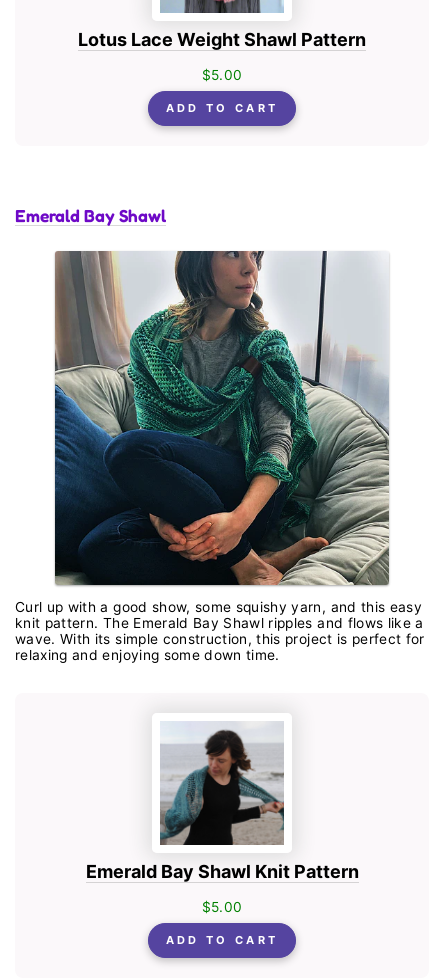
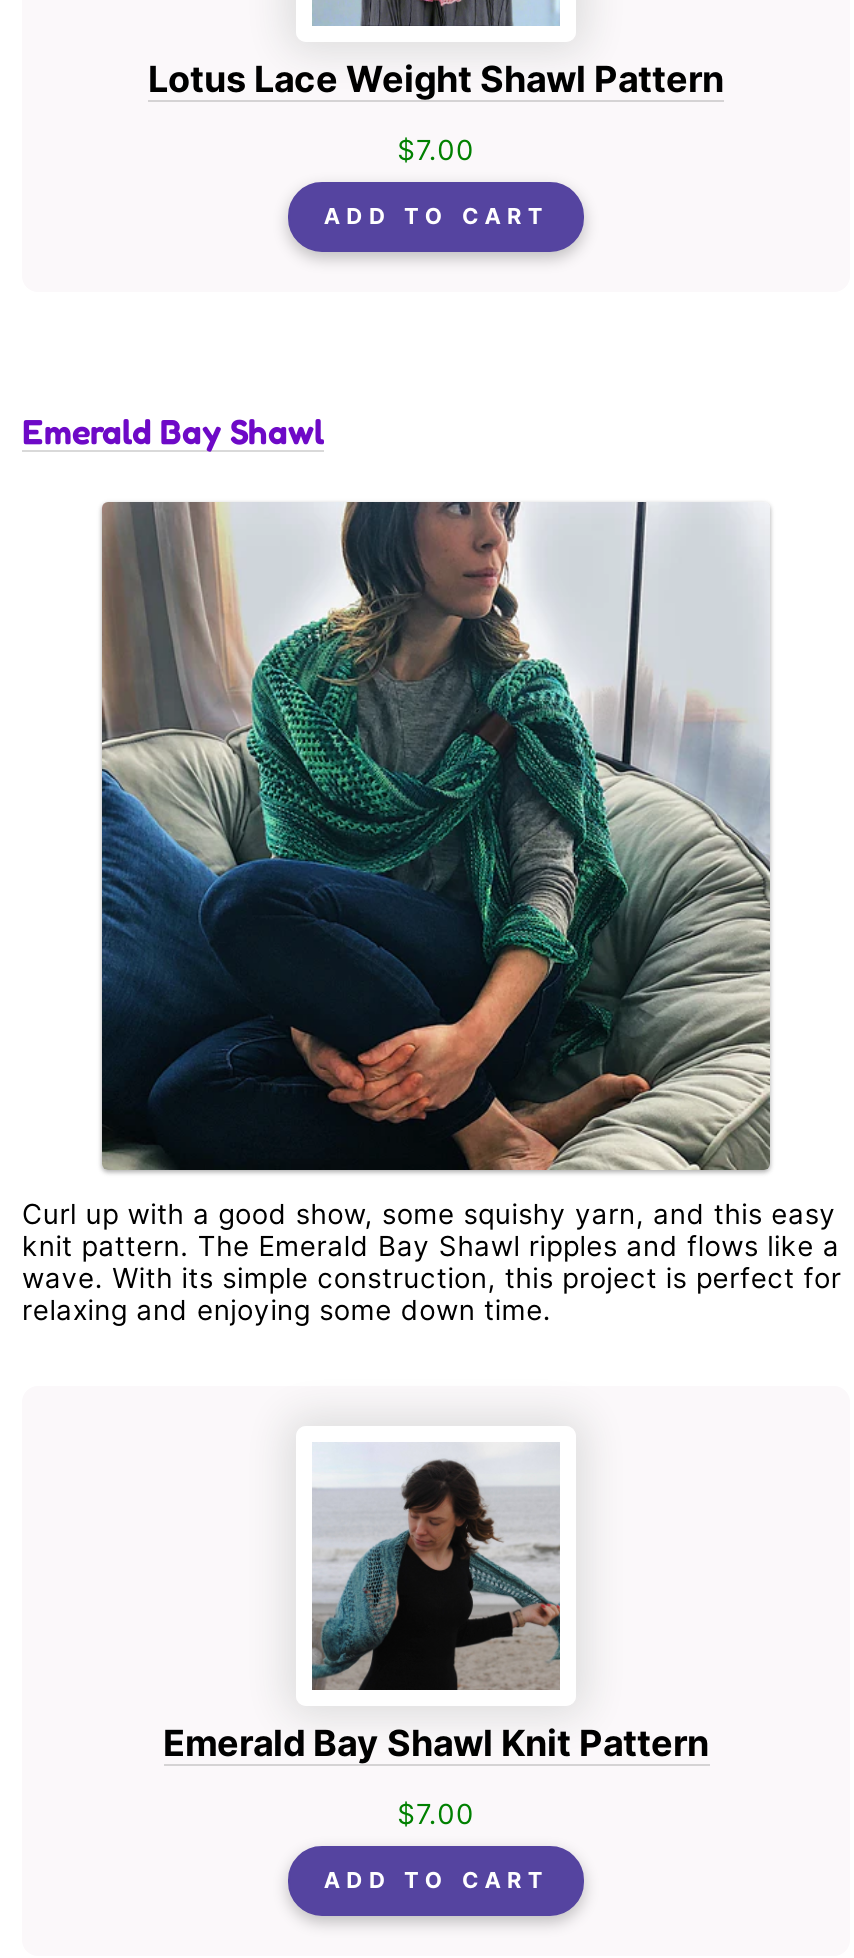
[202,67,242,83] $5.00 -> [397,135,475,167] $7.00
[202,899,242,915] $5.00 -> [397,1799,475,1831] $7.00

